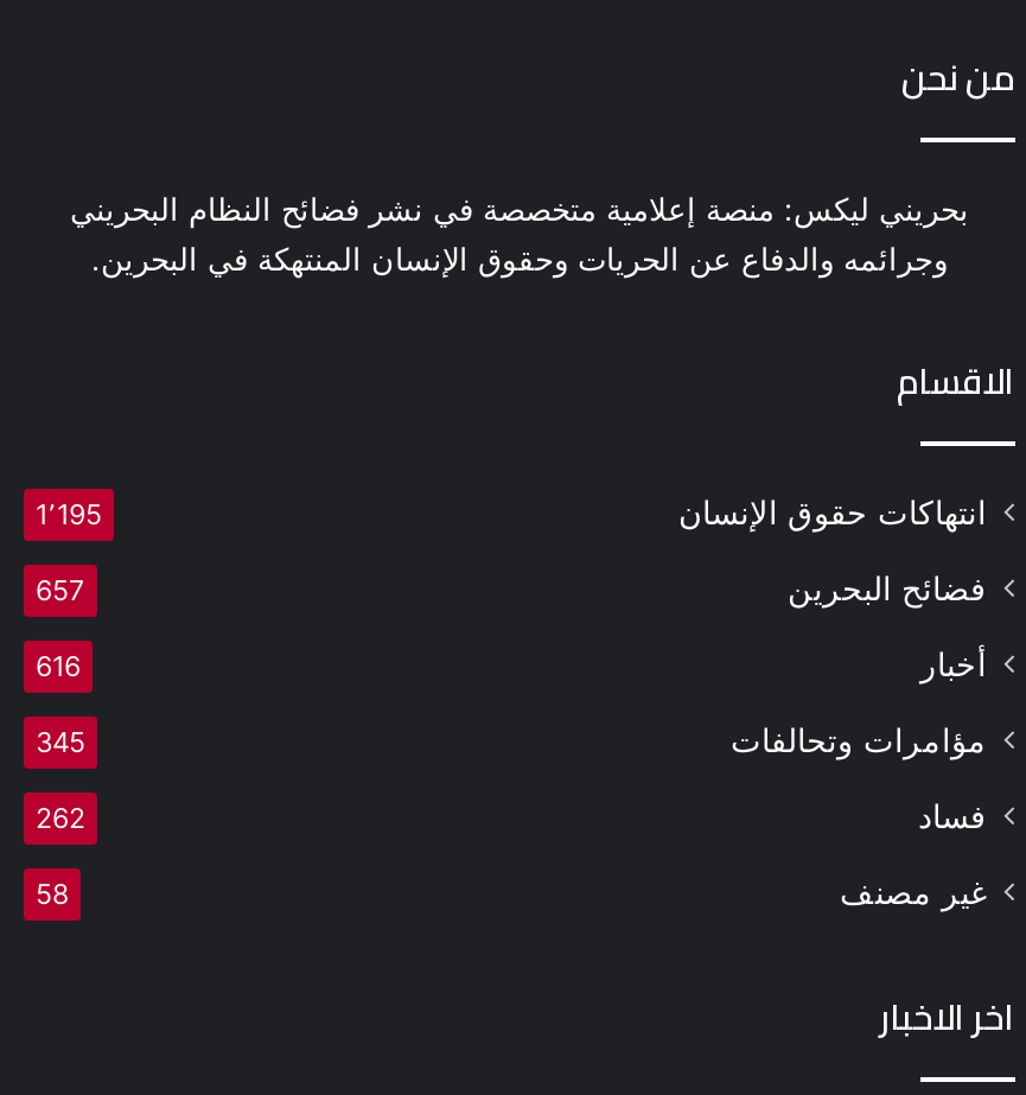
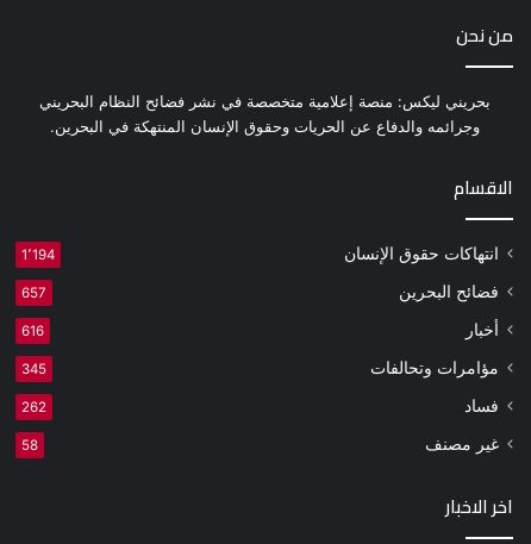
[36,498,102,531] 1٬195 -> [21,246,55,263] 1٬194

